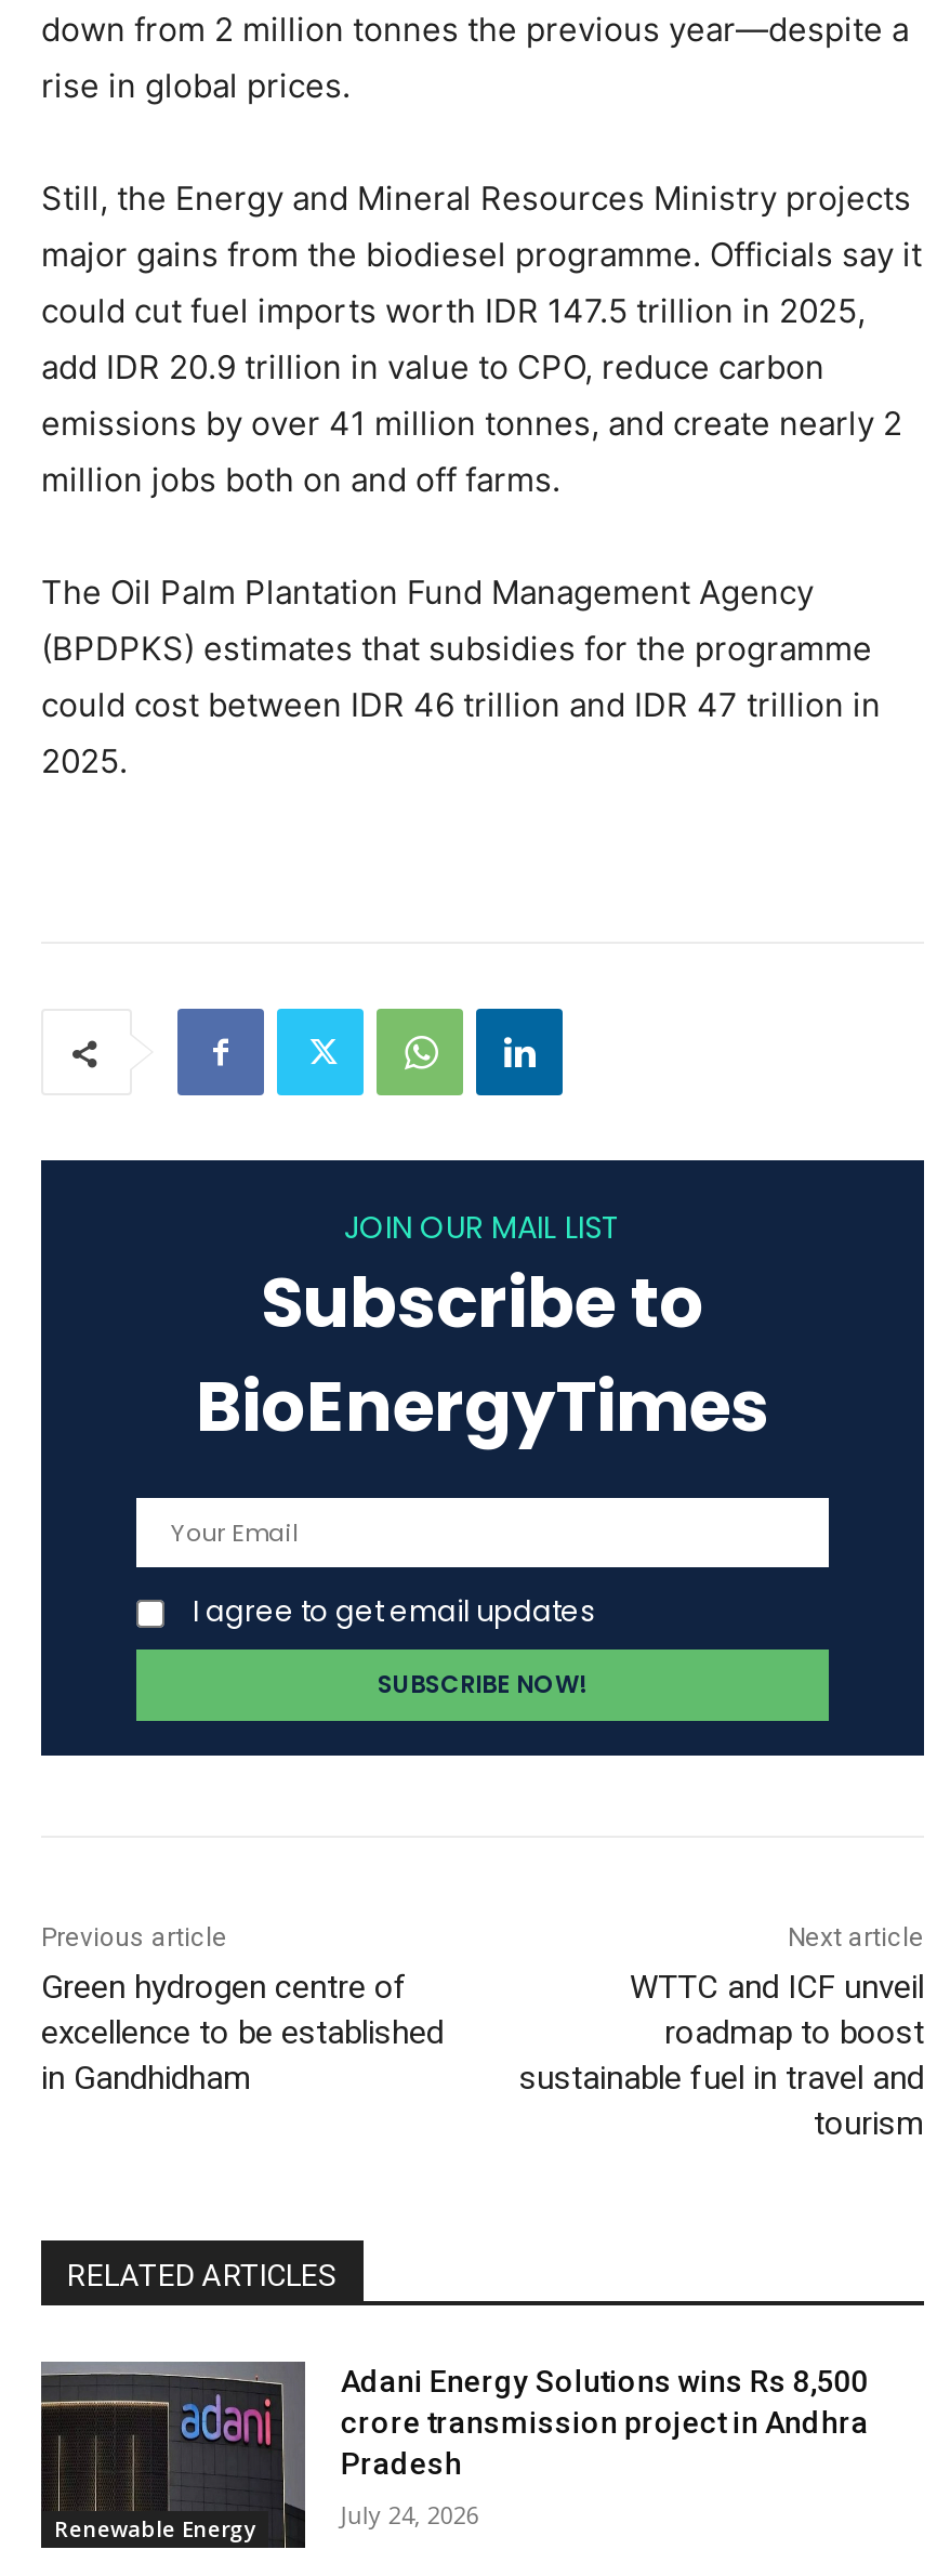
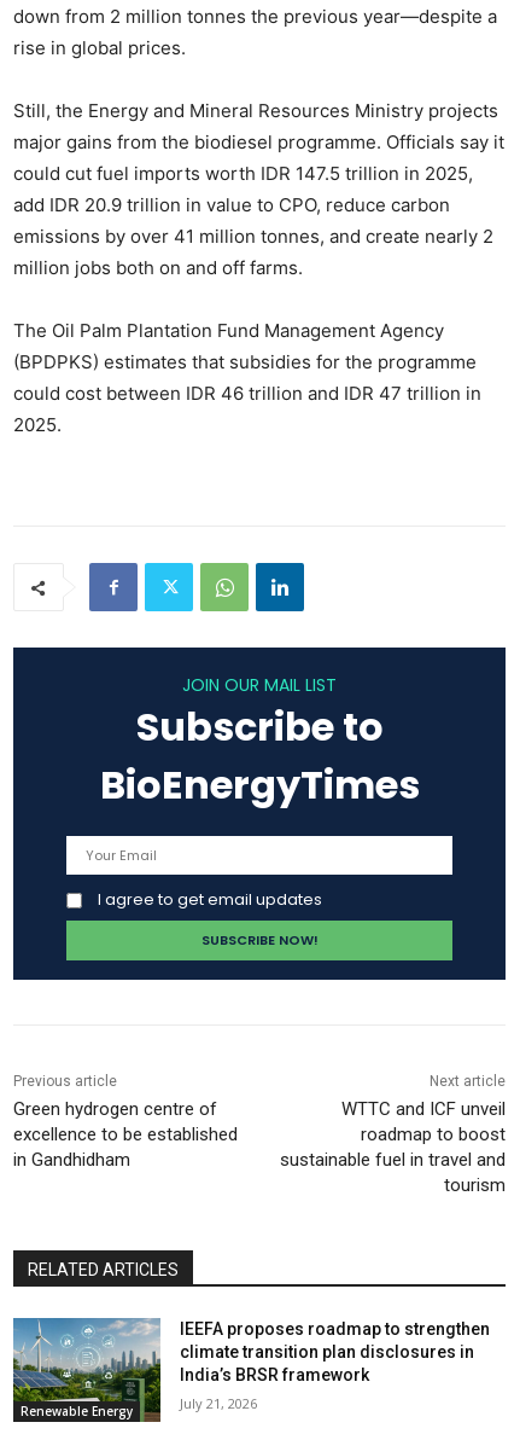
[39,2362,869,2548] [image] | Adani Energy Solutions wins Rs 8,500 | crore transmission project in Andhra | Pradesh -> [12,1318,490,1422] [image] | IEEFA proposes roadmap to strengthen | climate transition plan disclosures in | India’s BRSR framework
[341,2498,479,2531] July 24, 2026 -> [180,1394,257,1412] July 21, 2026

